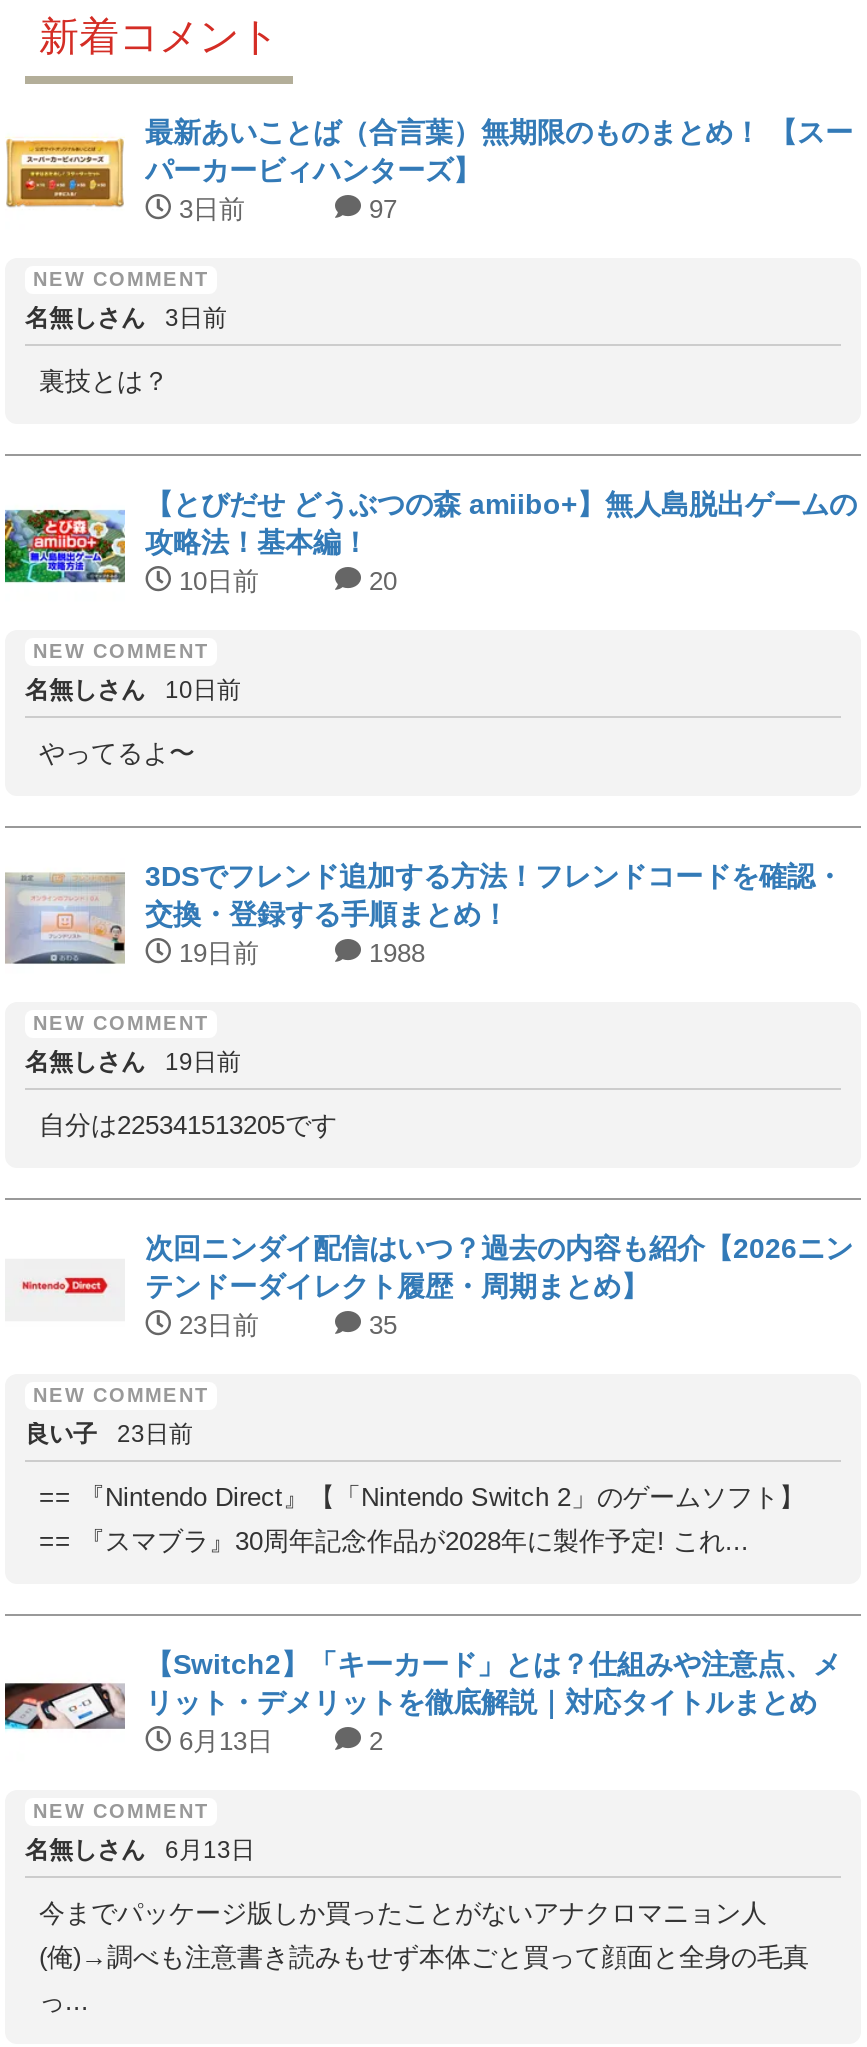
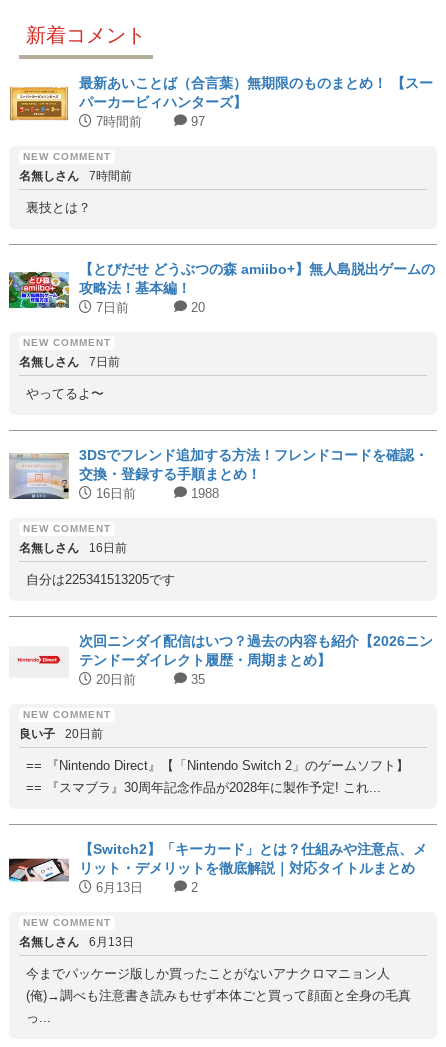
[171,194,245,224] 3日前 -> [92,114,142,129] 7時間前
[25,304,227,332] 名無しさん 3日前 -> [19,169,132,183] 名無しさん 7時間前
[171,566,259,596] 10日前 -> [92,300,129,315] 7日前
[25,676,241,704] 名無しさん 10日前 -> [19,355,120,369] 名無しさん 7日前
[171,938,259,968] 19日前 -> [92,486,136,501] 16日前
[25,1048,241,1076] 名無しさん 19日前 -> [19,541,127,555] 名無しさん 16日前
[171,1310,259,1340] 23日前 -> [92,672,136,687] 20日前
[25,1420,193,1448] 良い子 23日前 -> [19,727,103,741] 良い子 20日前

